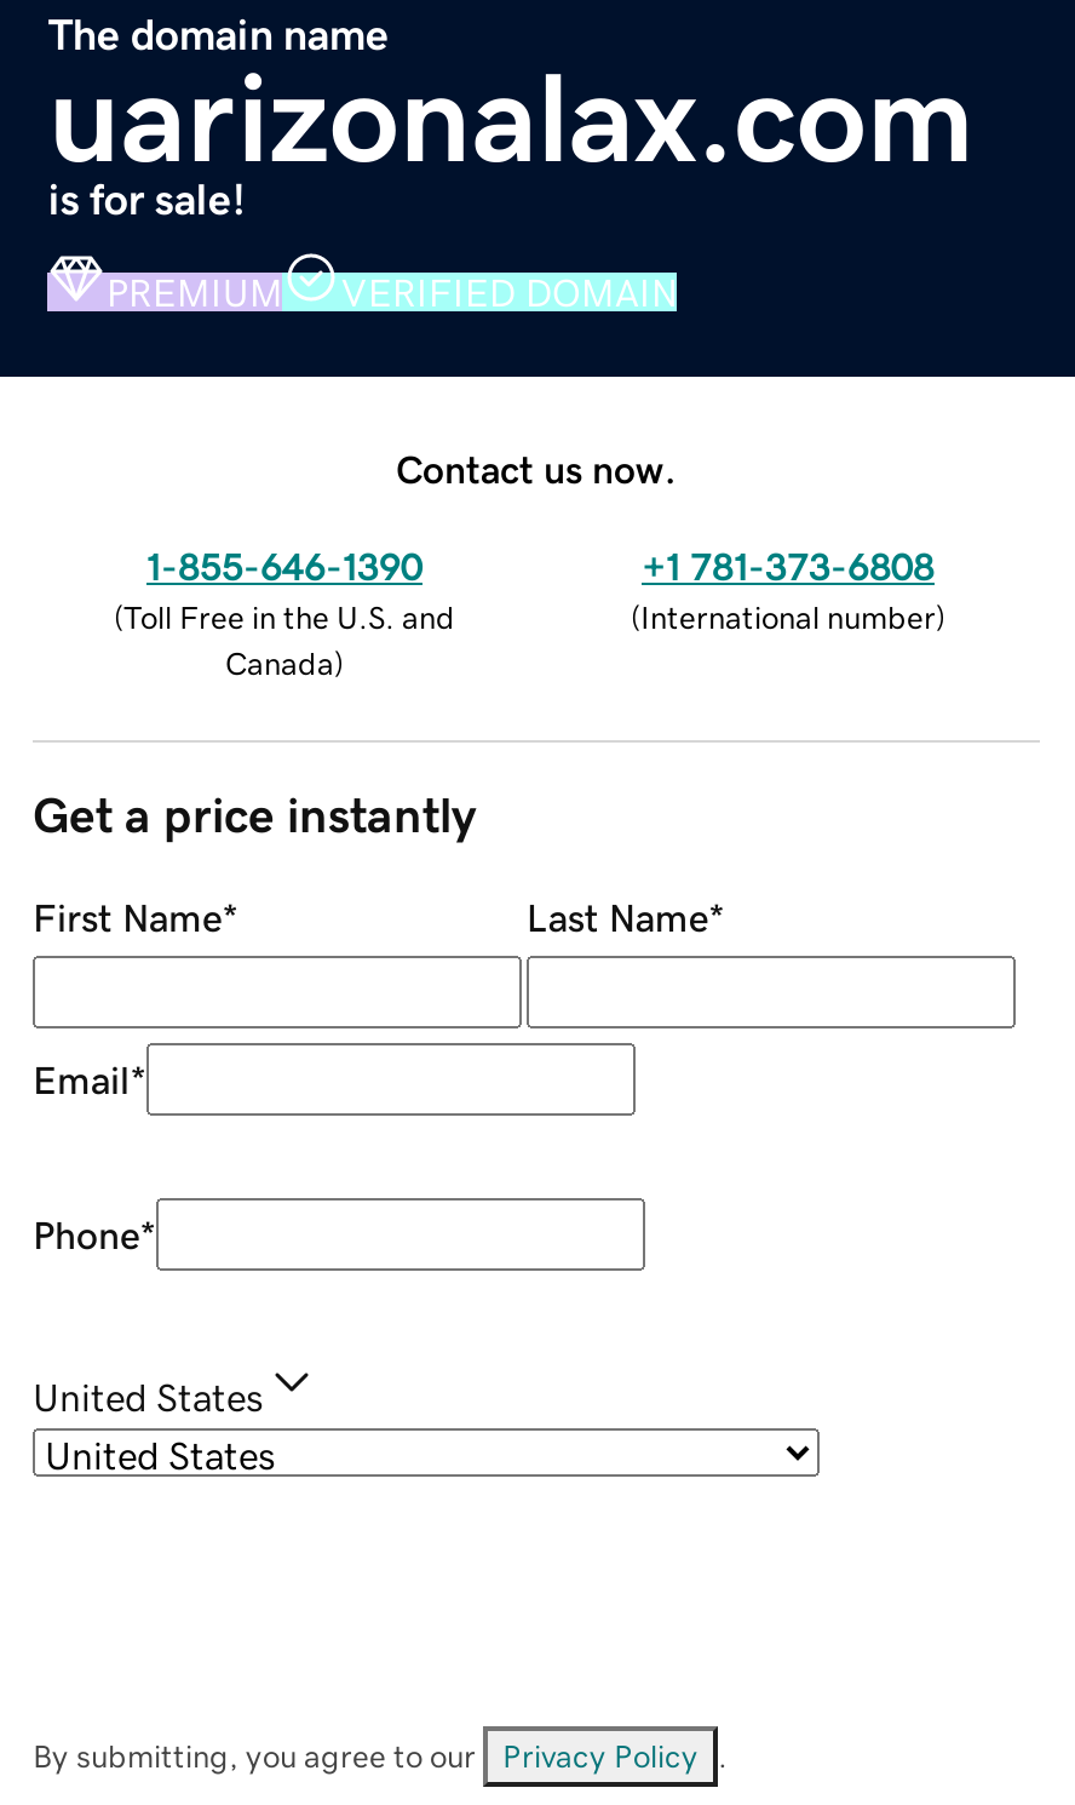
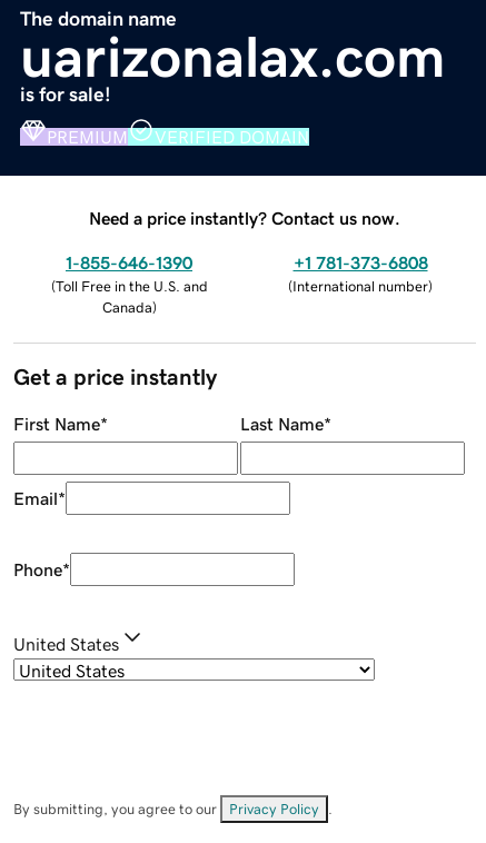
[396,448,677,487] Contact us now. -> [89,209,400,226] Need a price instantly? Contact us now.

